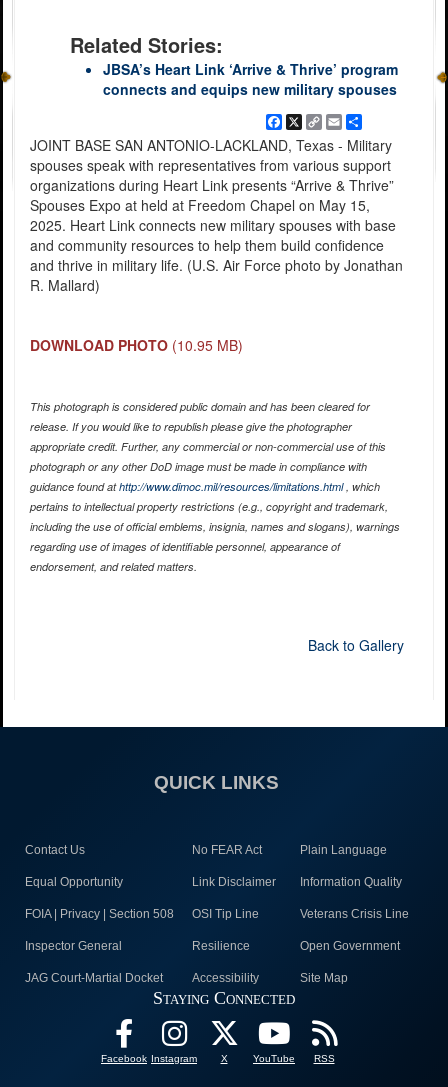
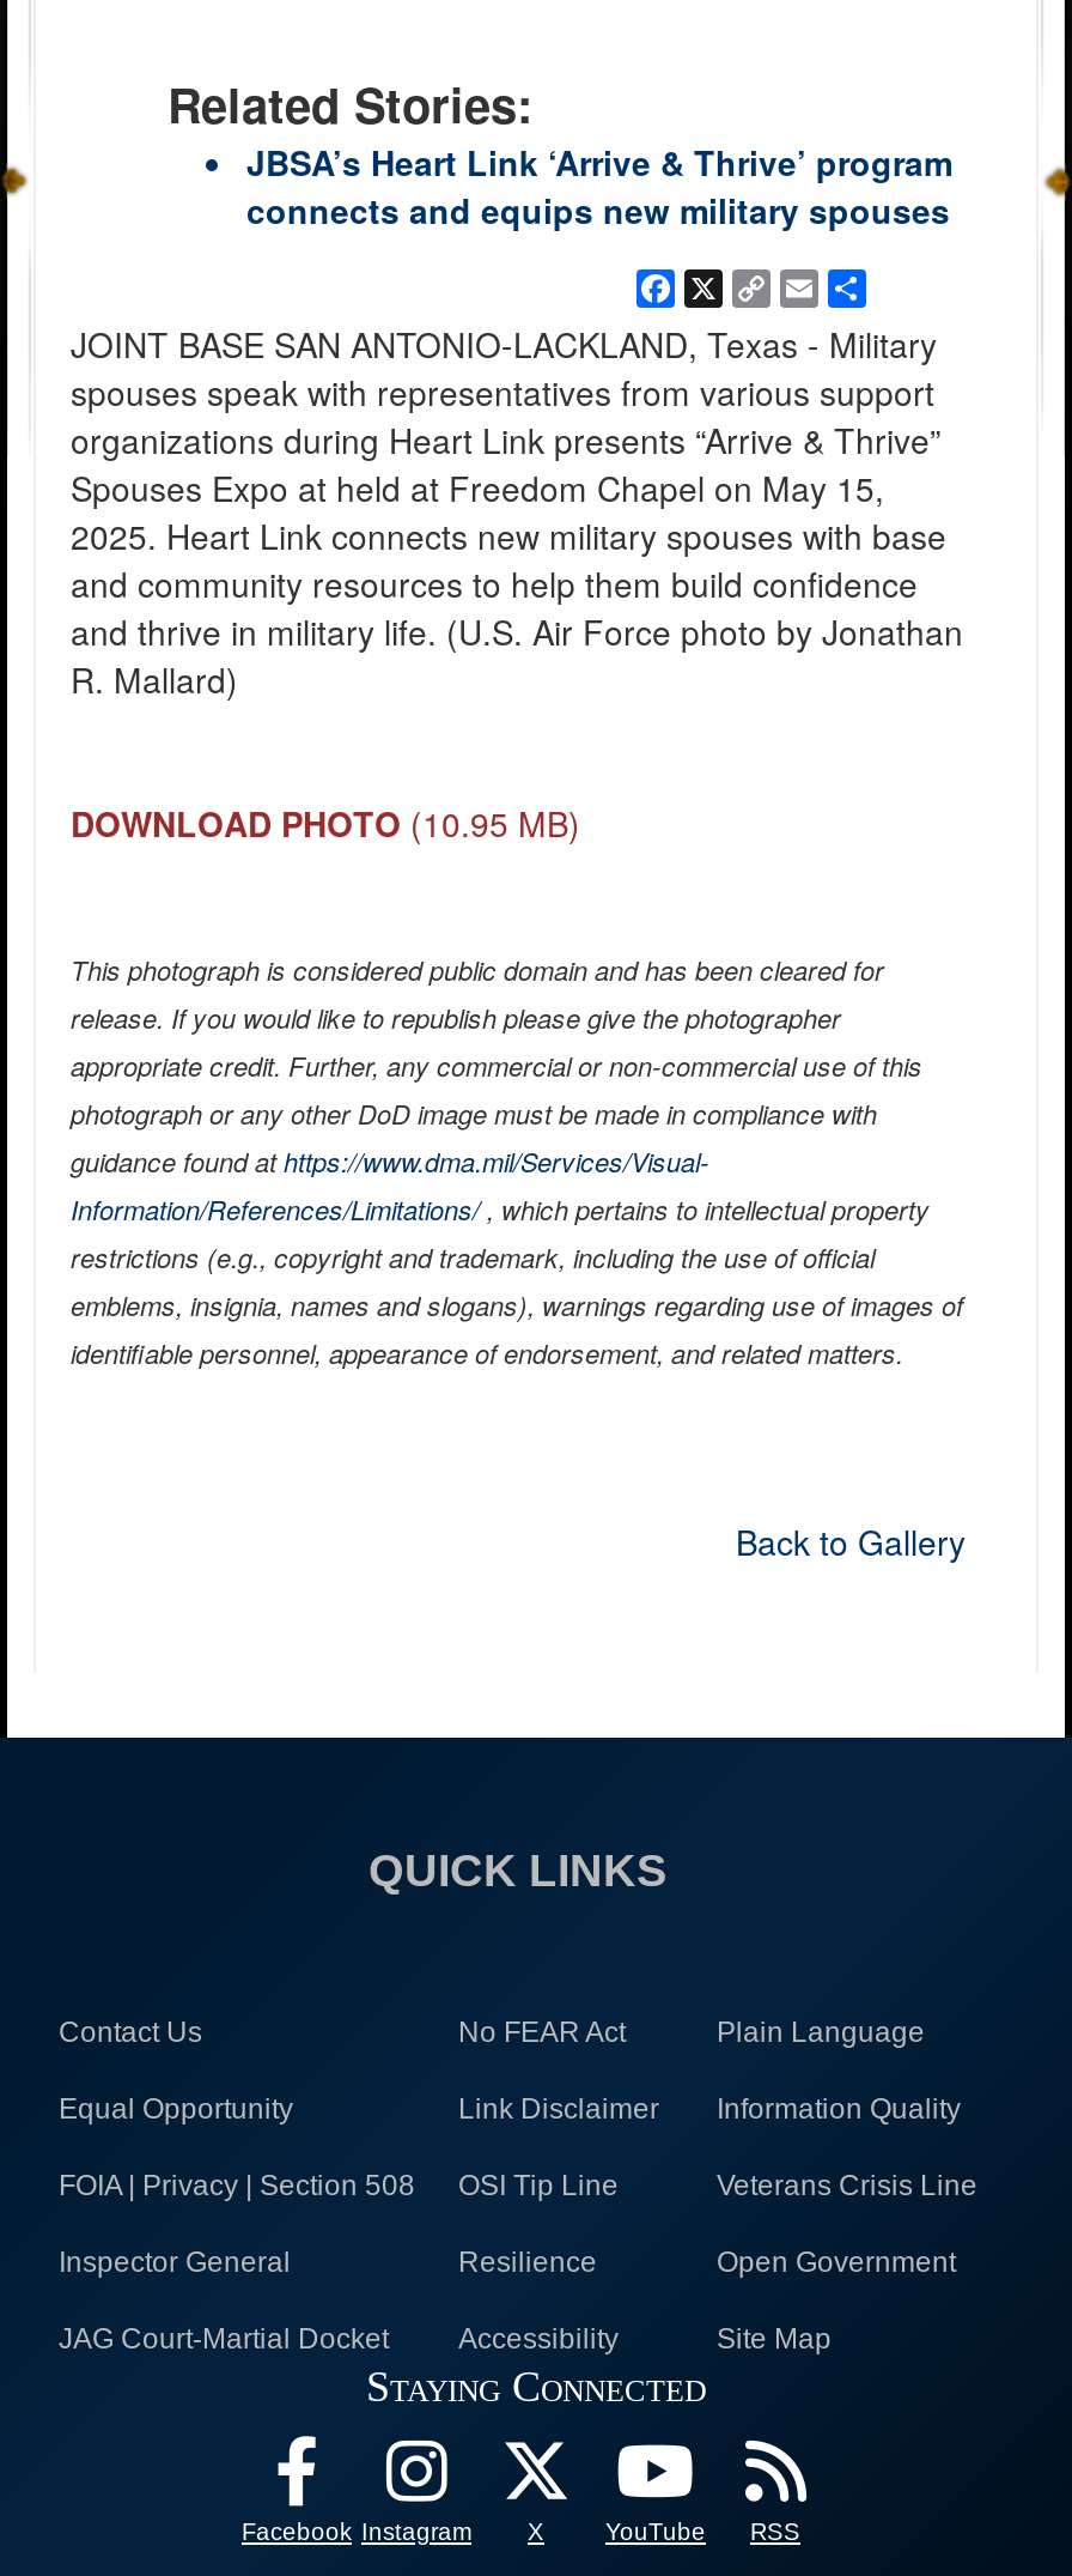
[29,479,399,574] guidance found athttp://www.dimoc.mil/resources/limitations.html, which | pertains to intellectual property restrictions (e.g., copyright and trademark, | including the use of official emblems, insignia, names and slogans), warnings | regarding use of images of identifiable personnel, appearance of | endorsement, and related matters. -> [71,1145,963,1372] guidance found athttps://www.dma.mil/Services/Visual- | Information/References/Limitations/, which pertains to intellectual property | restrictions (e.g., copyright and trademark, including the use of official | emblems, insignia, names and slogans), warnings regarding use of images of | identifiable personnel, appearance of endorsement, and related matters.

